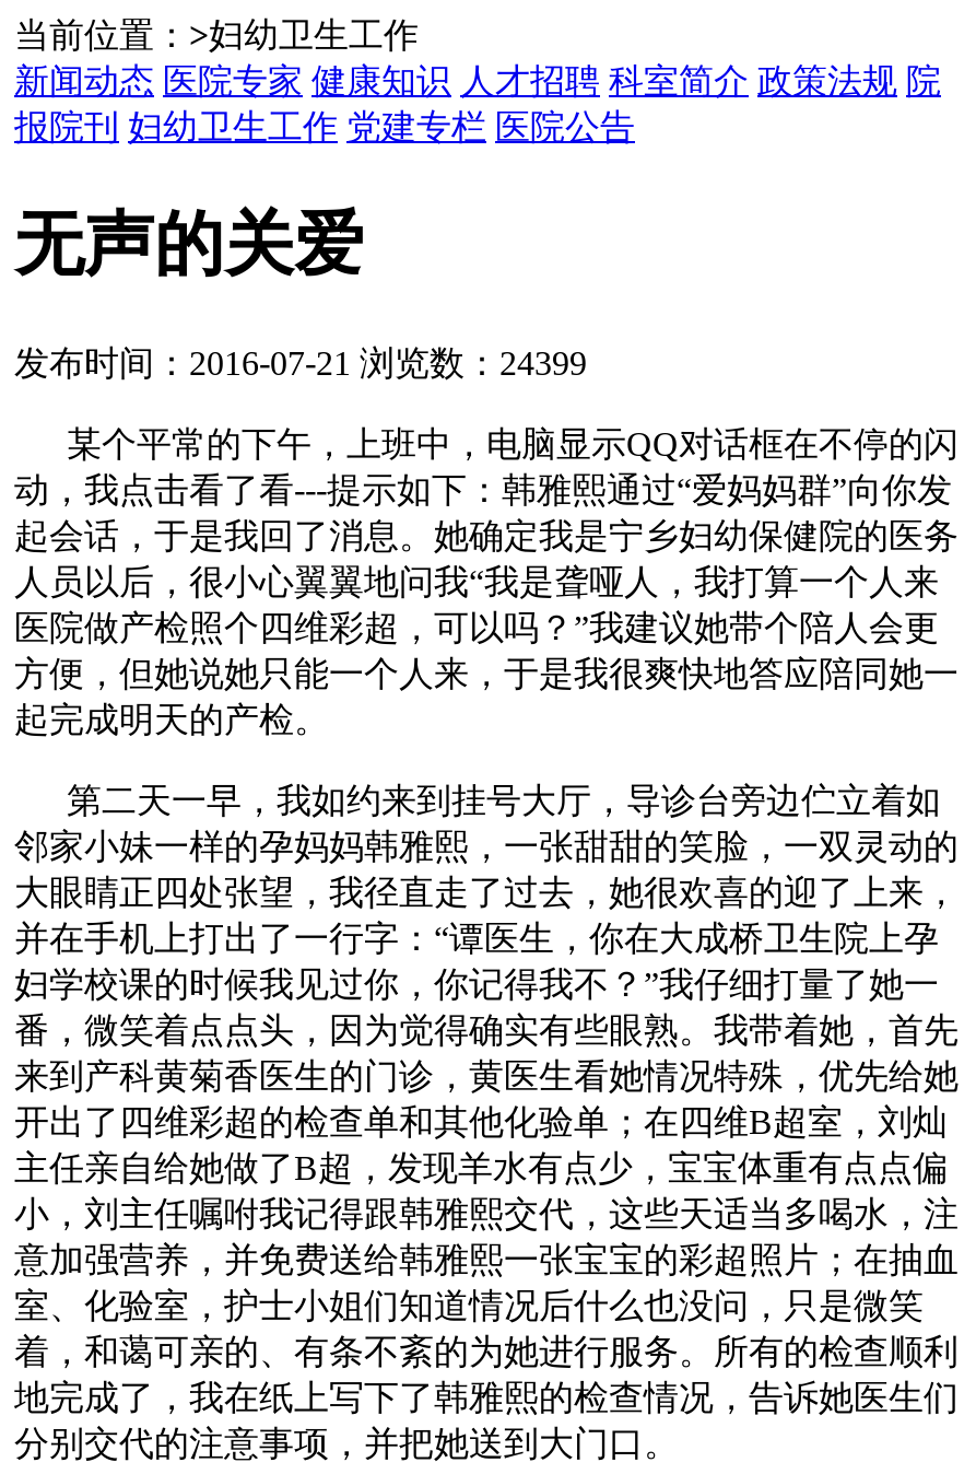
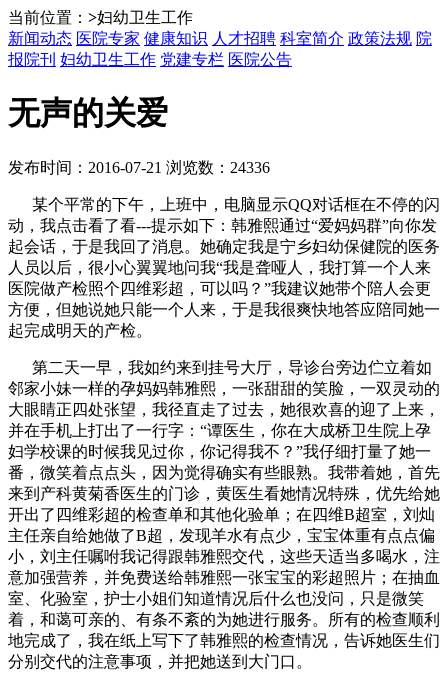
[14,344,587,381] 发布时间：2016-07-21 浏览数：24399 -> [8,159,270,176] 发布时间：2016-07-21 浏览数：24336

